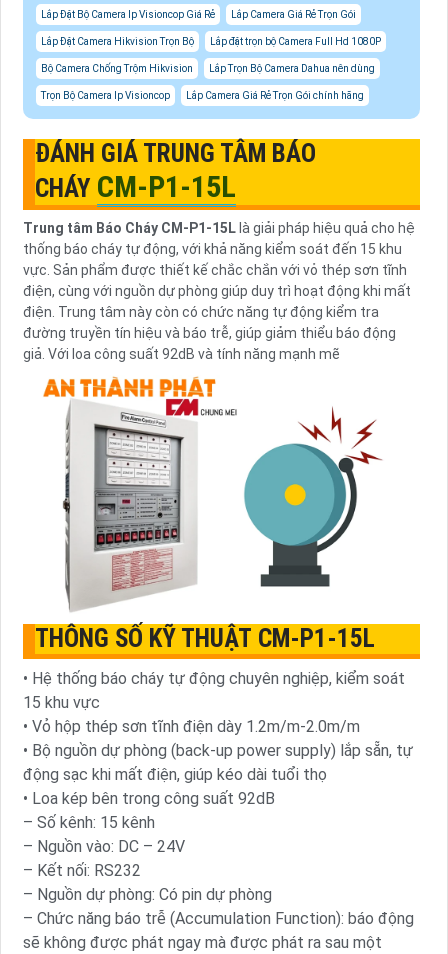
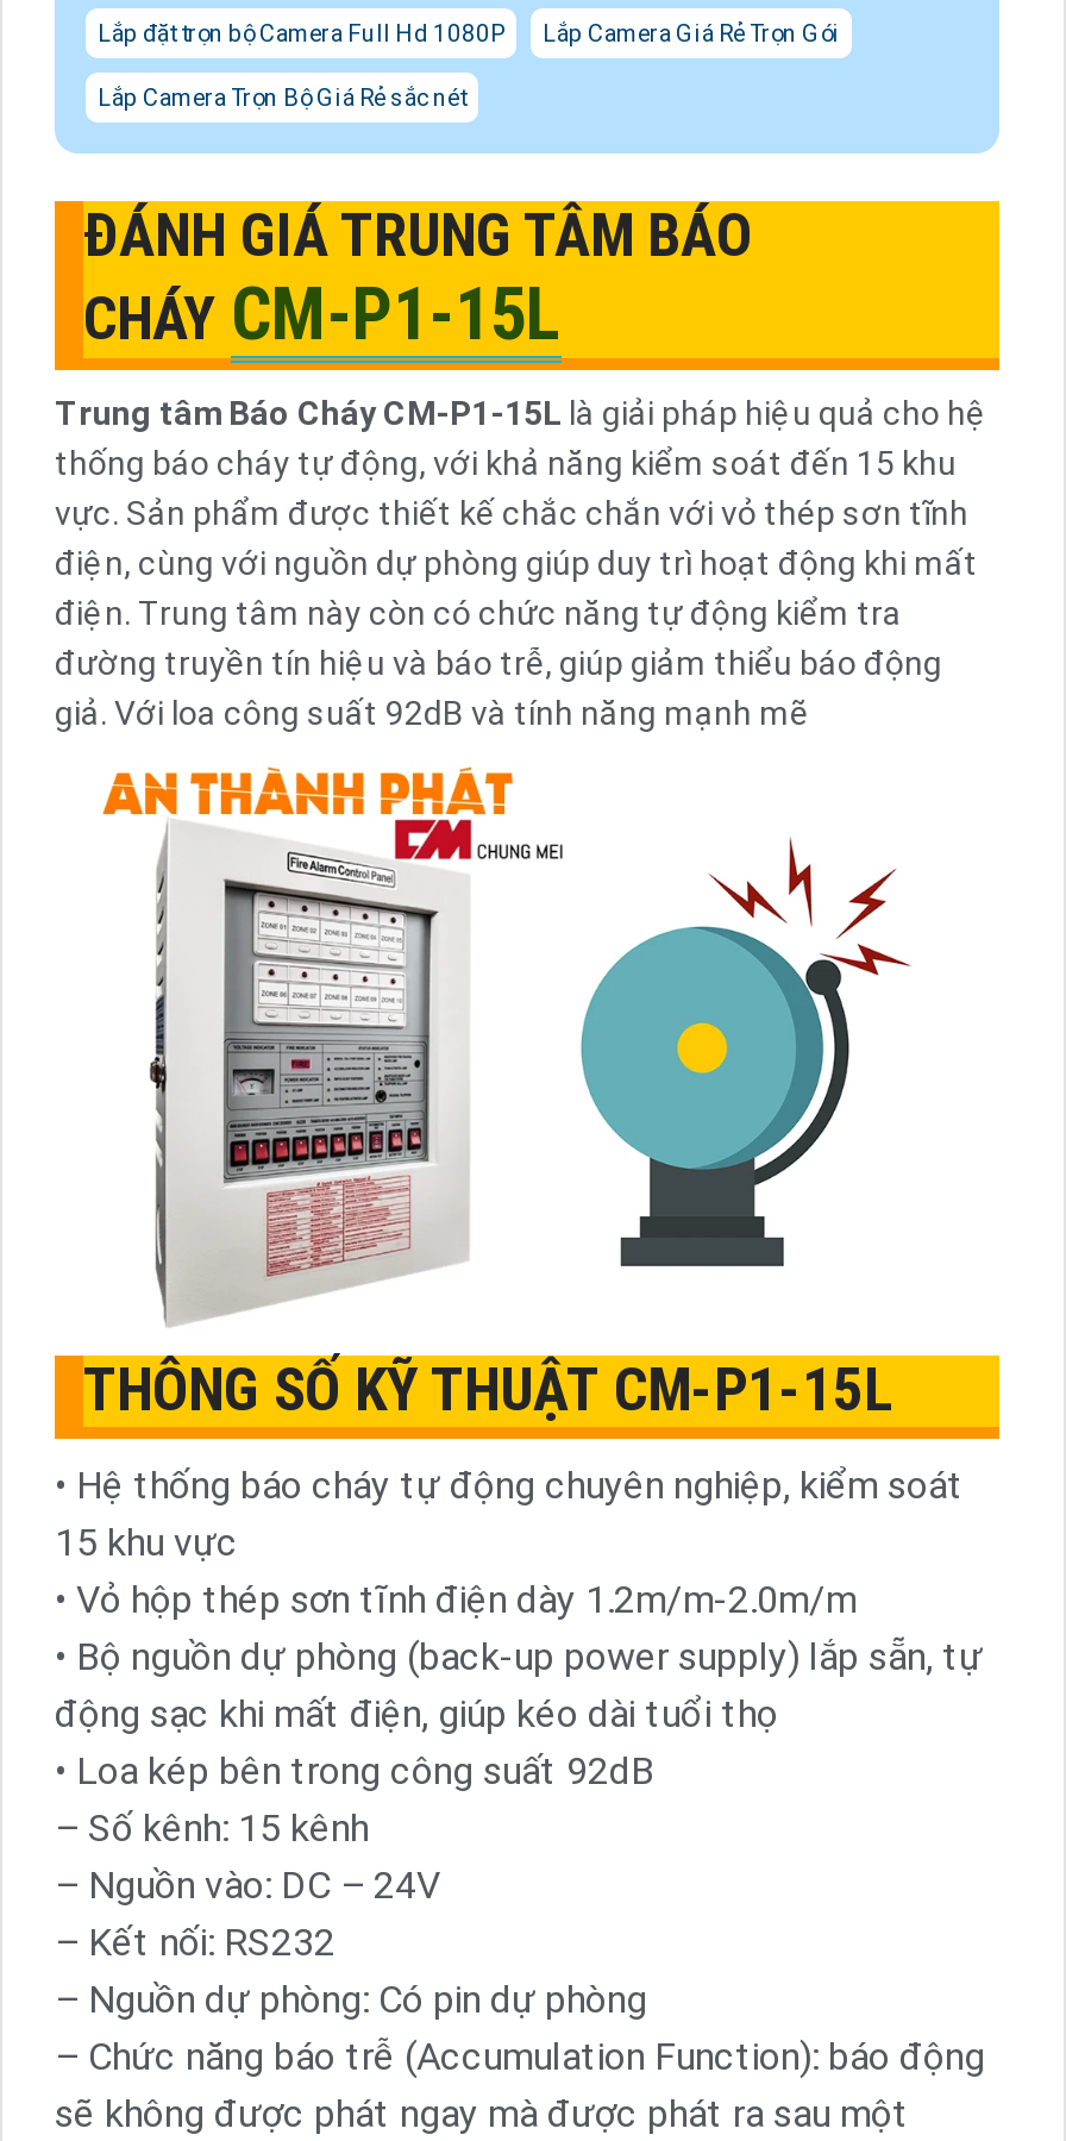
[41,9,215,20] Lắp Đặt Bộ Camera Ip Visioncop Giá Rẻ -> none
[41,36,375,101] Lắp Đặt Camera Hikvision Trọn Bộ | Bộ Camera Chống Trộm Hikvision | Lắp Trọn Bộ Camera Dahua nên dùng | Trọn Bộ Camera Ip Visioncop | Lắp Camera Giá Rẻ Trọn Gói chính hãng -> [98,86,466,112] Lắp Camera Trọn Bộ Giá Rẻ sắc nét
moved [210,36,381,47] -> [98,21,504,48]: Lắp đặt trọn bộ Camera Full Hd 1080P

